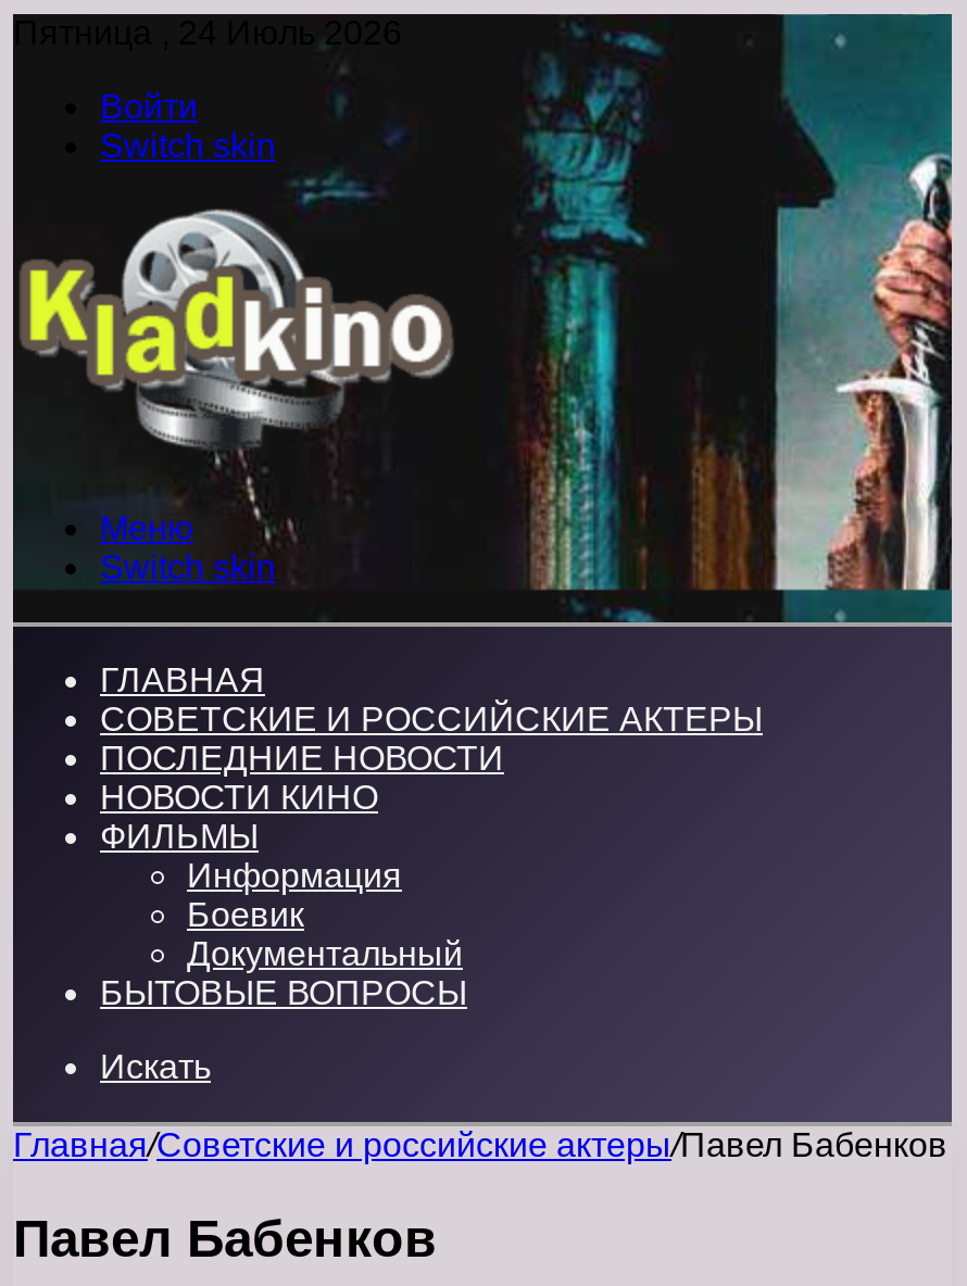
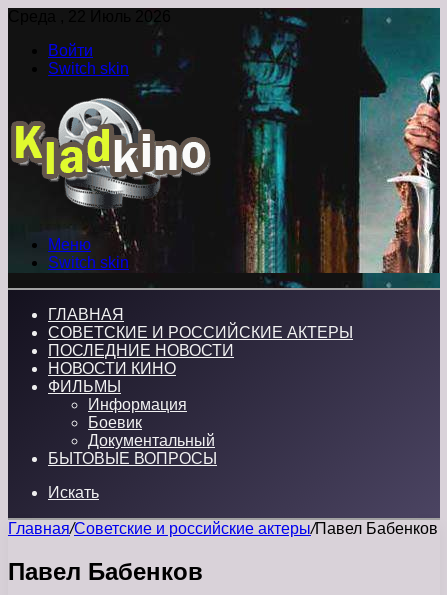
[13,14,402,51] Пятница , 24 Июль 2026 -> [8,8,171,25] Среда , 22 Июль 2026

